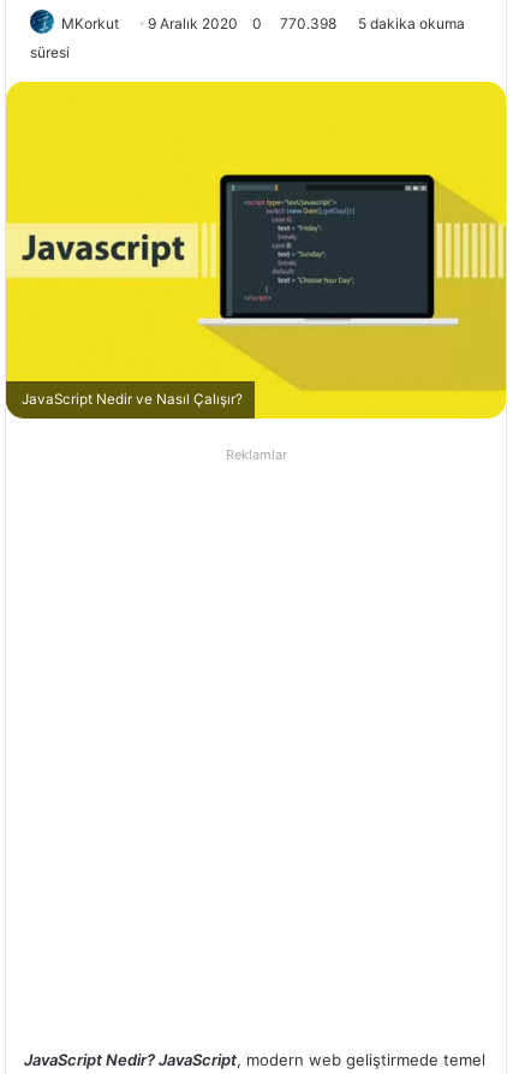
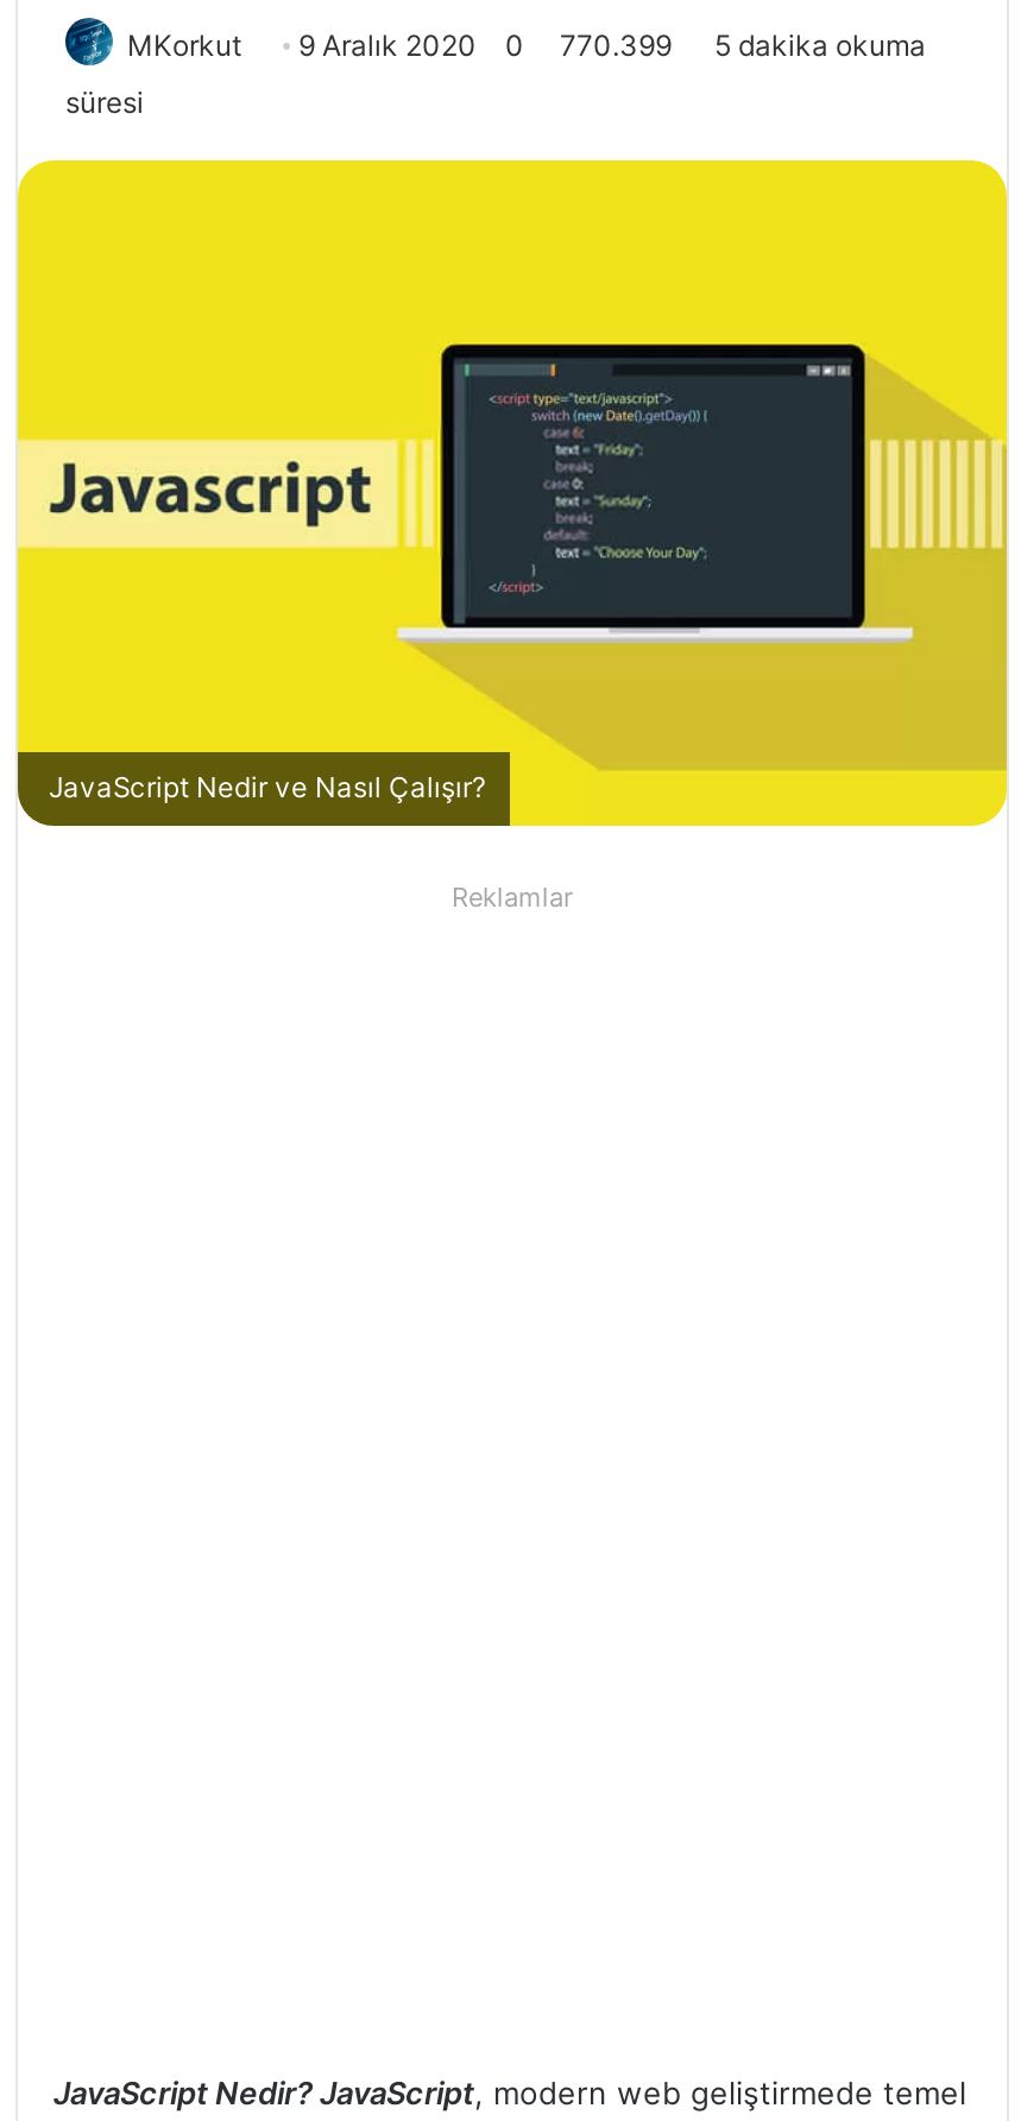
[61,14,465,32] MKorkut 9 Aralık 2020 0 770.398 5 dakika okuma -> [127,27,926,63] MKorkut 9 Aralık 2020 0 770.399 5 dakika okuma

